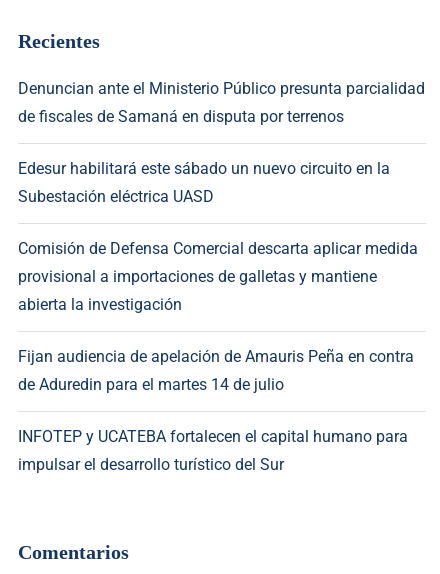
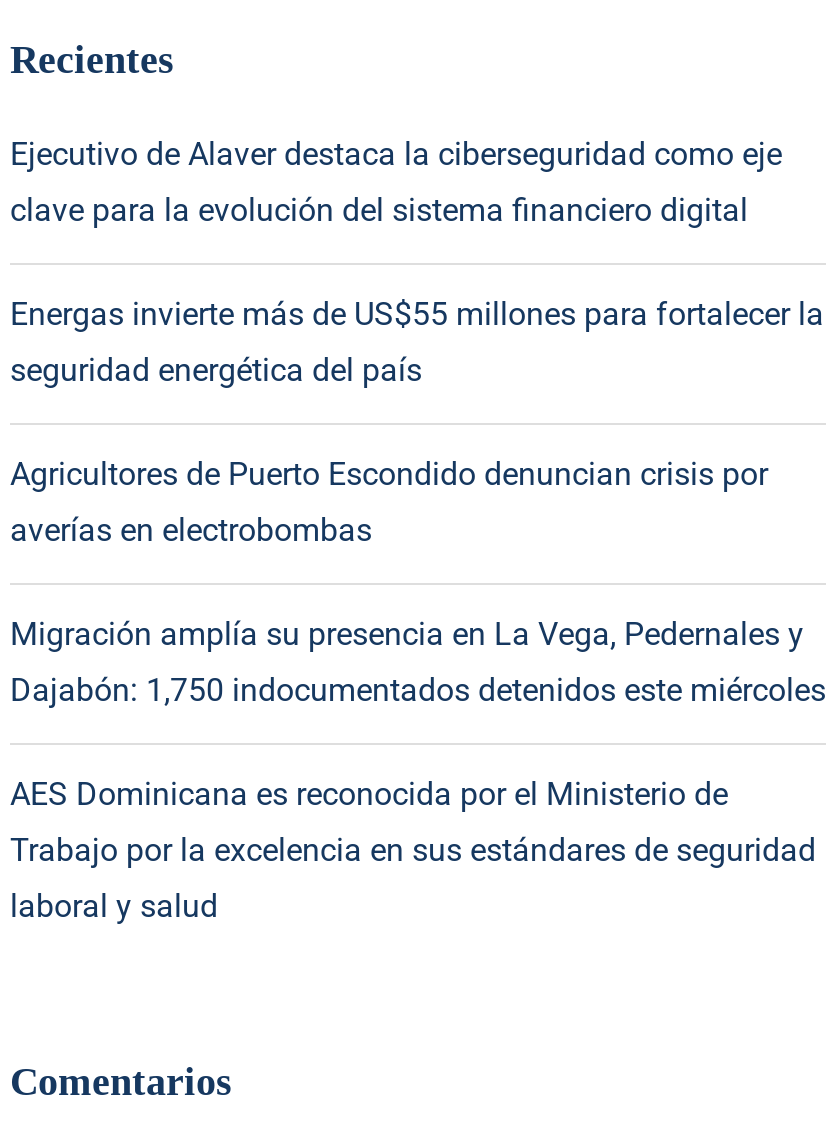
[18,79,425,98] Denuncian ante el Ministerio Público presunta parcialidad -> [10,135,782,173] Ejecutivo de Alaver destaca la ciberseguridad como eje
[18,107,344,126] de fiscales de Samaná en disputa por terrenos -> [10,191,748,229] clave para la evolución del sistema financiero digital
[18,159,390,178] Edesur habilitará este sábado un nuevo circuito en la -> [10,295,824,333] Energas invierte más de US$55 millones para fortalecer la
[18,187,214,206] Subestación eléctrica UASD -> [10,351,422,389] seguridad energética del país
[18,239,418,258] Comisión de Defensa Comercial descarta aplicar medida -> [10,455,768,493] Agricultores de Puerto Escondido denuncian crisis por
[18,267,377,286] provisional a importaciones de galletas y mantiene -> [10,511,372,549] averías en electrobombas
[18,295,182,314] abierta la investigación -> [10,615,804,653] Migración amplía su presencia en La Vega, Pedernales y
[18,347,414,366] Fijan audiencia de apelación de Amauris Peña en contra -> [10,671,826,709] Dajabón: 1,750 indocumentados detenidos este miércoles
[18,375,284,394] de Aduredin para el martes 14 de julio -> [10,775,728,813] AES Dominicana es reconocida por el Ministerio de
[18,427,408,446] INFOTEP y UCATEBA fortalecen el capital humano para -> [10,831,816,869] Trabajo por la excelencia en sus estándares de seguridad
[18,455,284,474] impulsar el desarrollo turístico del Sur -> [10,887,218,925] laboral y salud

